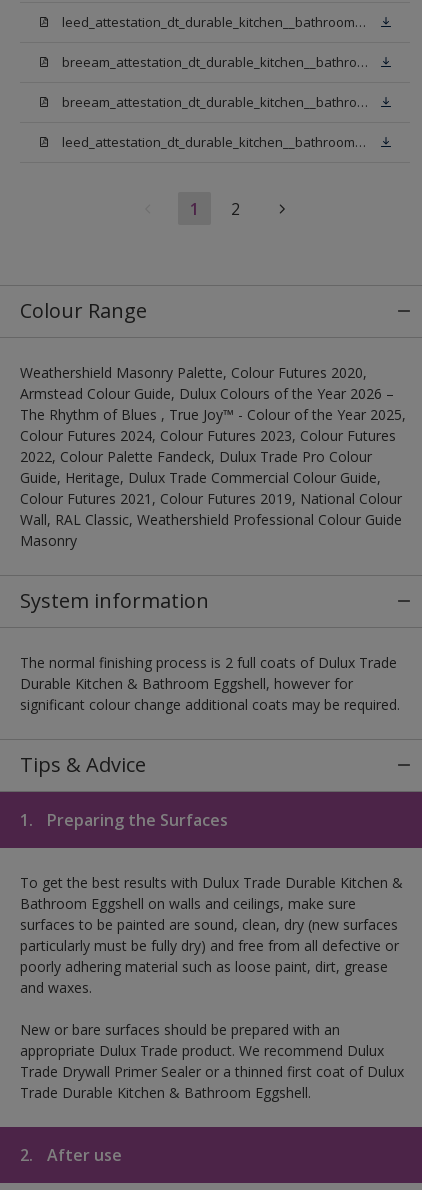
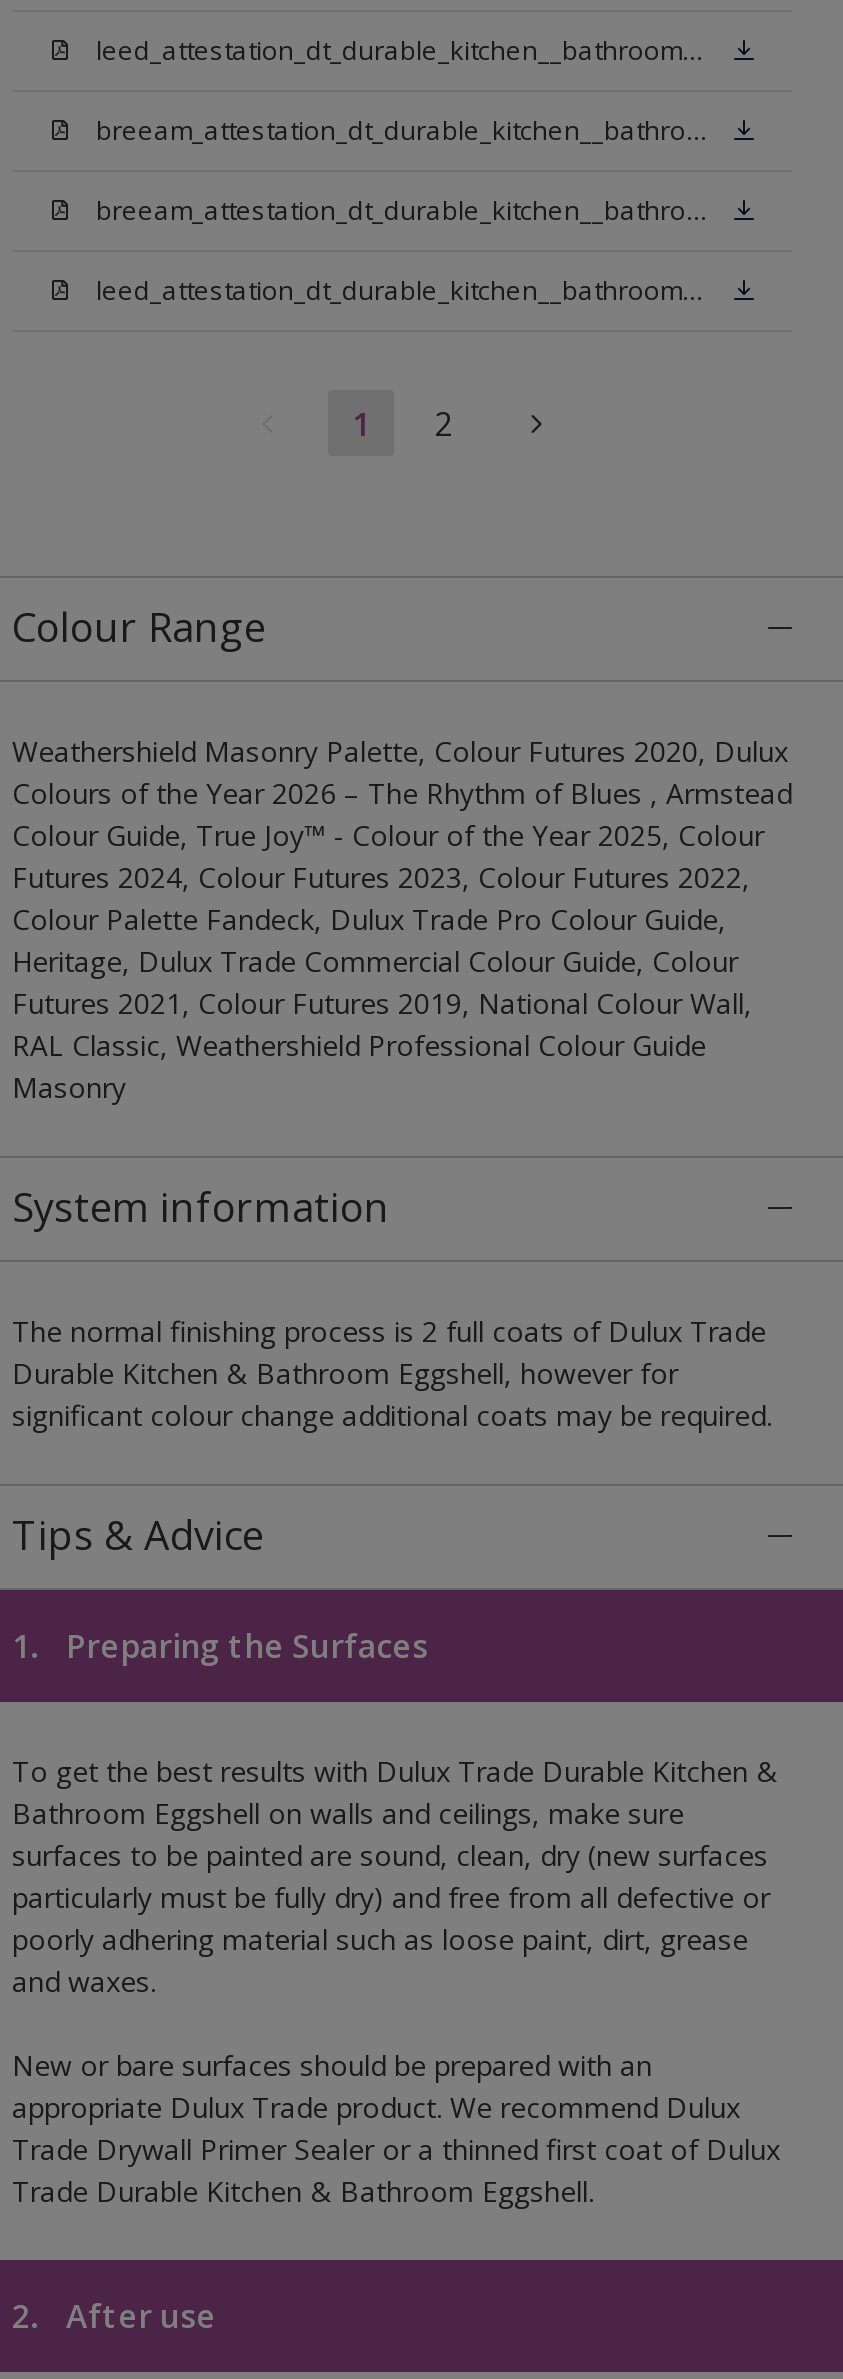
[20,363,406,529] Weathershield Masonry Palette, Colour Futures 2020, | Armstead Colour Guide, Dulux Colours of the Year 2026 – | The Rhythm of Blues , True Joy™ - Colour of the Year 2025, | Colour Futures 2024, Colour Futures 2023, Colour Futures | 2022, Colour Palette Fandeck, Dulux Trade Pro Colour | Guide, Heritage, Dulux Trade Commercial Colour Guide, | Colour Futures 2021, Colour Futures 2019, National Colour | Wall, RAL Classic, Weathershield Professional Colour Guide -> [12,732,792,1064] Weathershield Masonry Palette, Colour Futures 2020, Dulux | Colours of the Year 2026 – The Rhythm of Blues , Armstead | Colour Guide, True Joy™ - Colour of the Year 2025, Colour | Futures 2024, Colour Futures 2023, Colour Futures 2022, | Colour Palette Fandeck, Dulux Trade Pro Colour Guide, | Heritage, Dulux Trade Commercial Colour Guide, Colour | Futures 2021, Colour Futures 2019, National Colour Wall, | RAL Classic, Weathershield Professional Colour Guide

